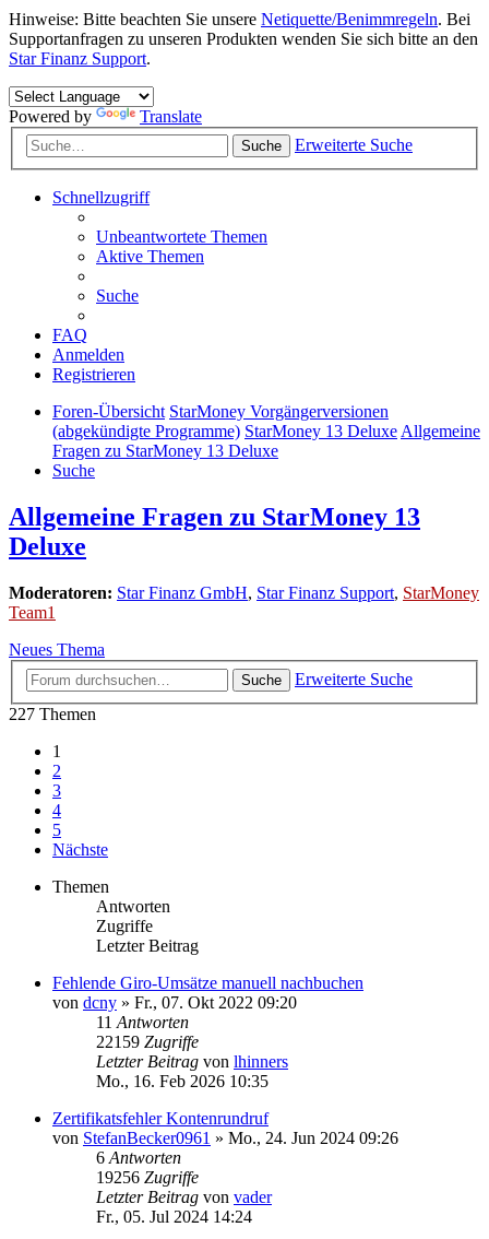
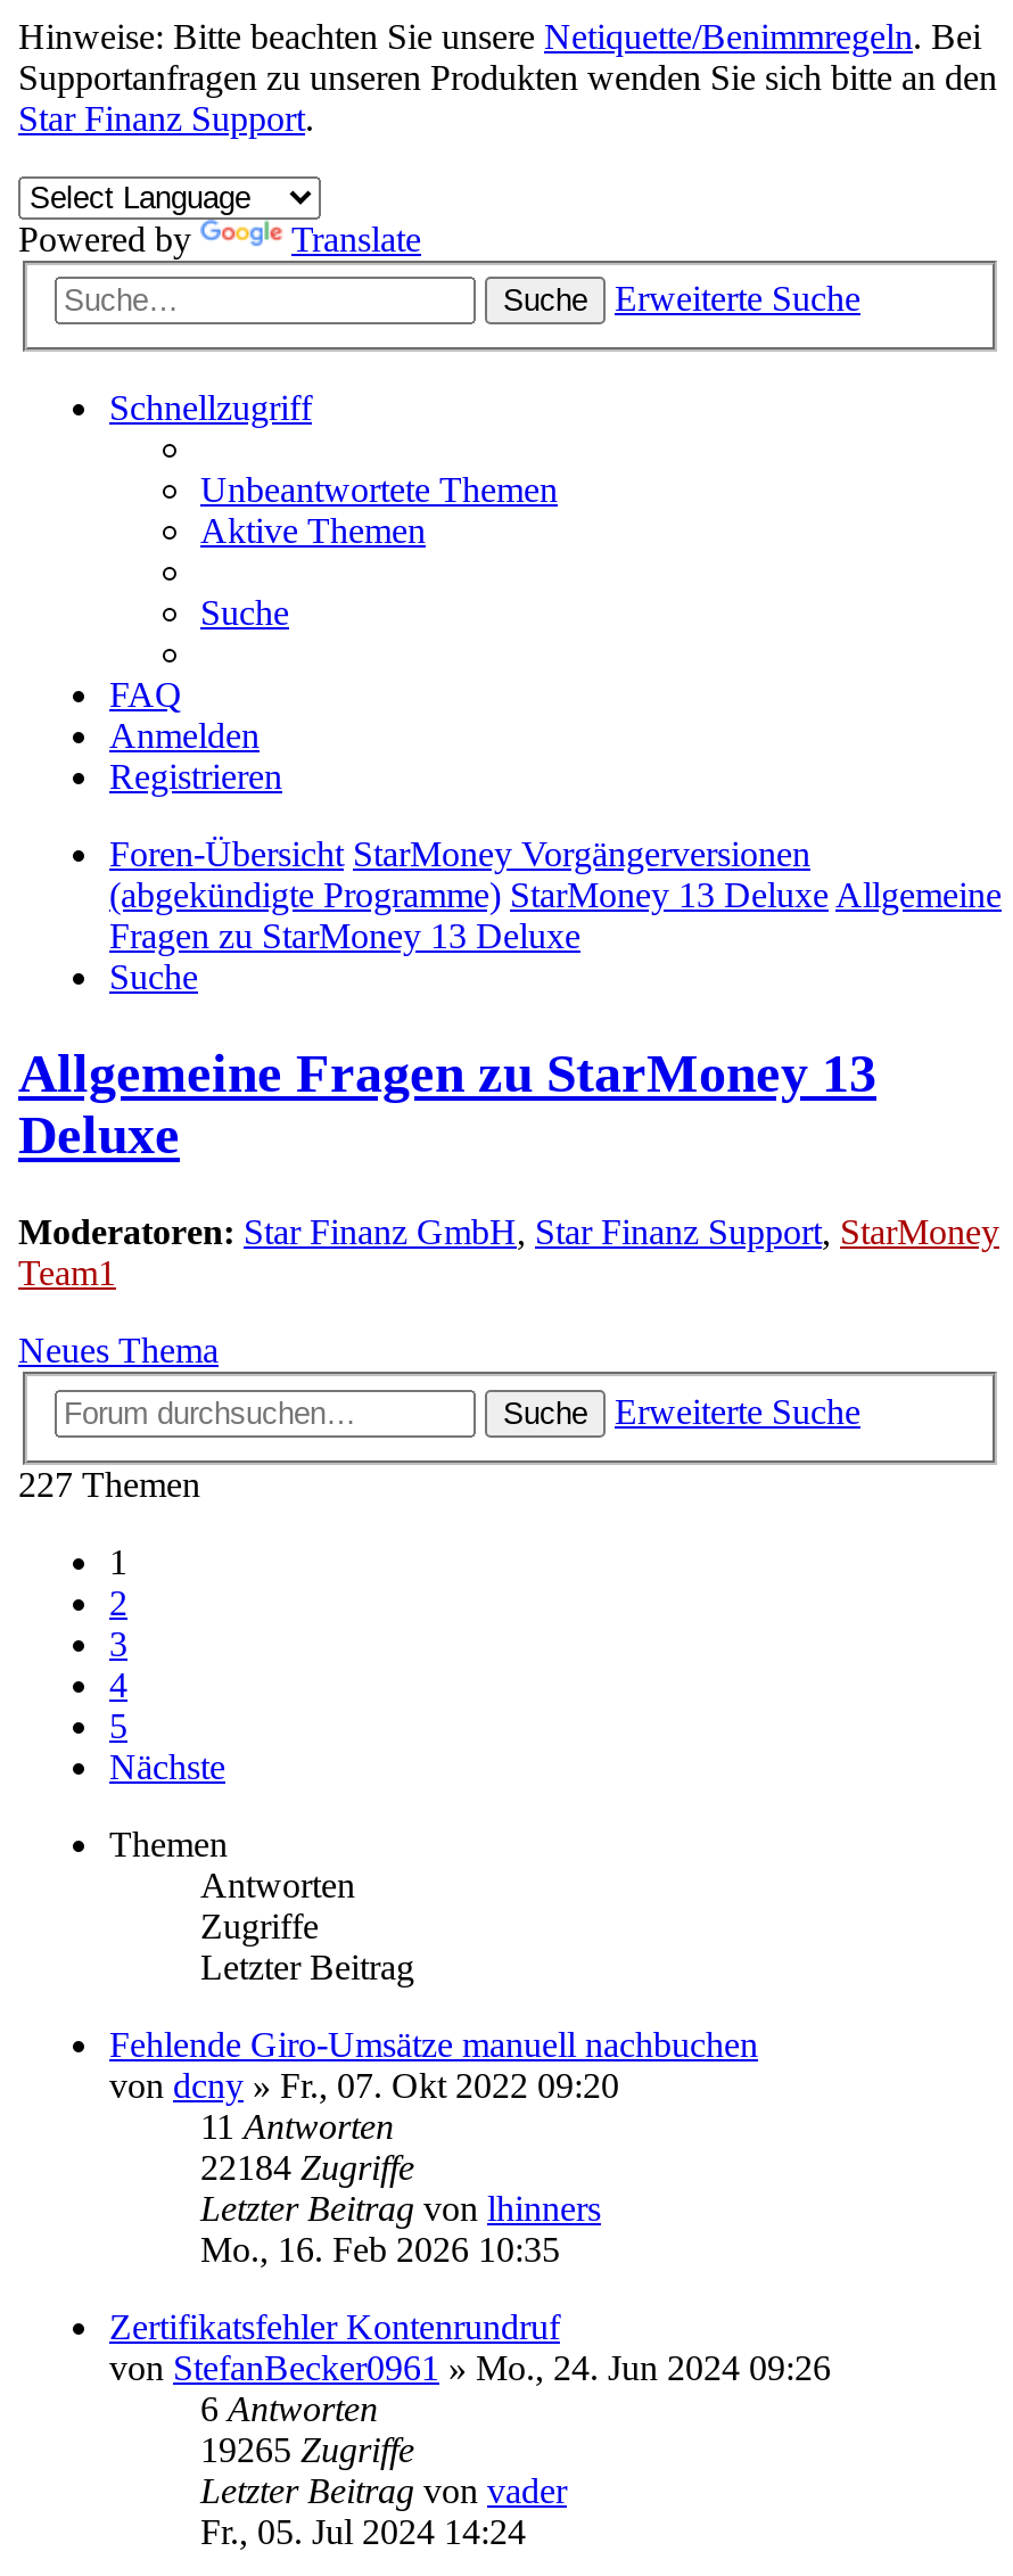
[96,1032,199,1051] 22159 Zugriffe -> [200,2148,414,2186] 22184 Zugriffe
[96,1168,199,1186] 19256 Zugriffe -> [200,2430,414,2469] 19265 Zugriffe

